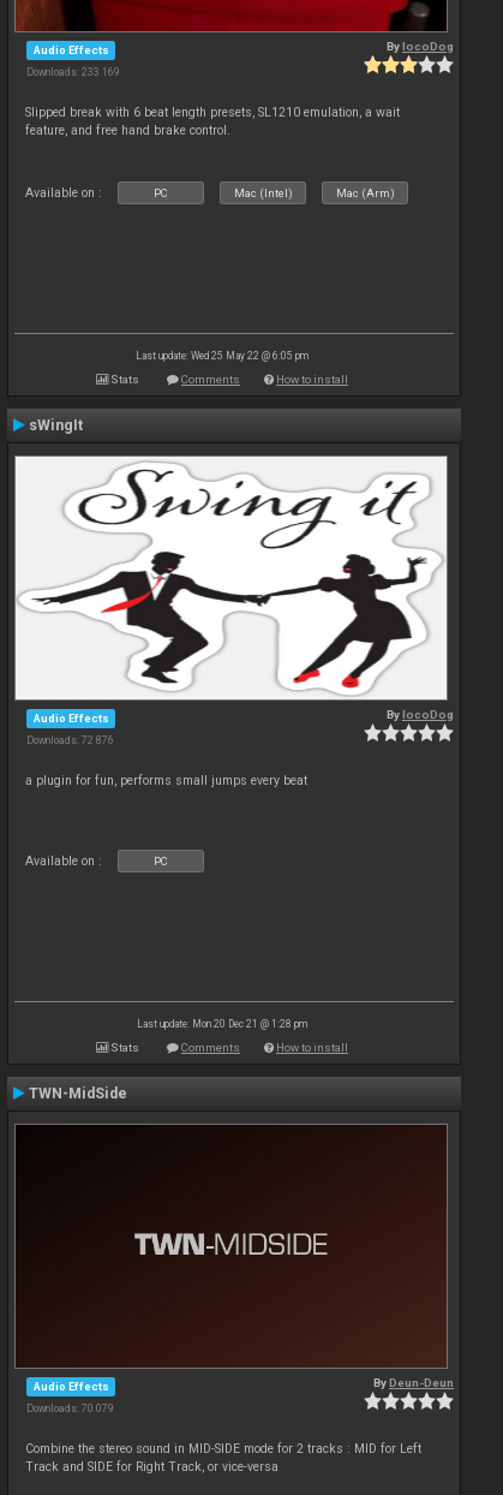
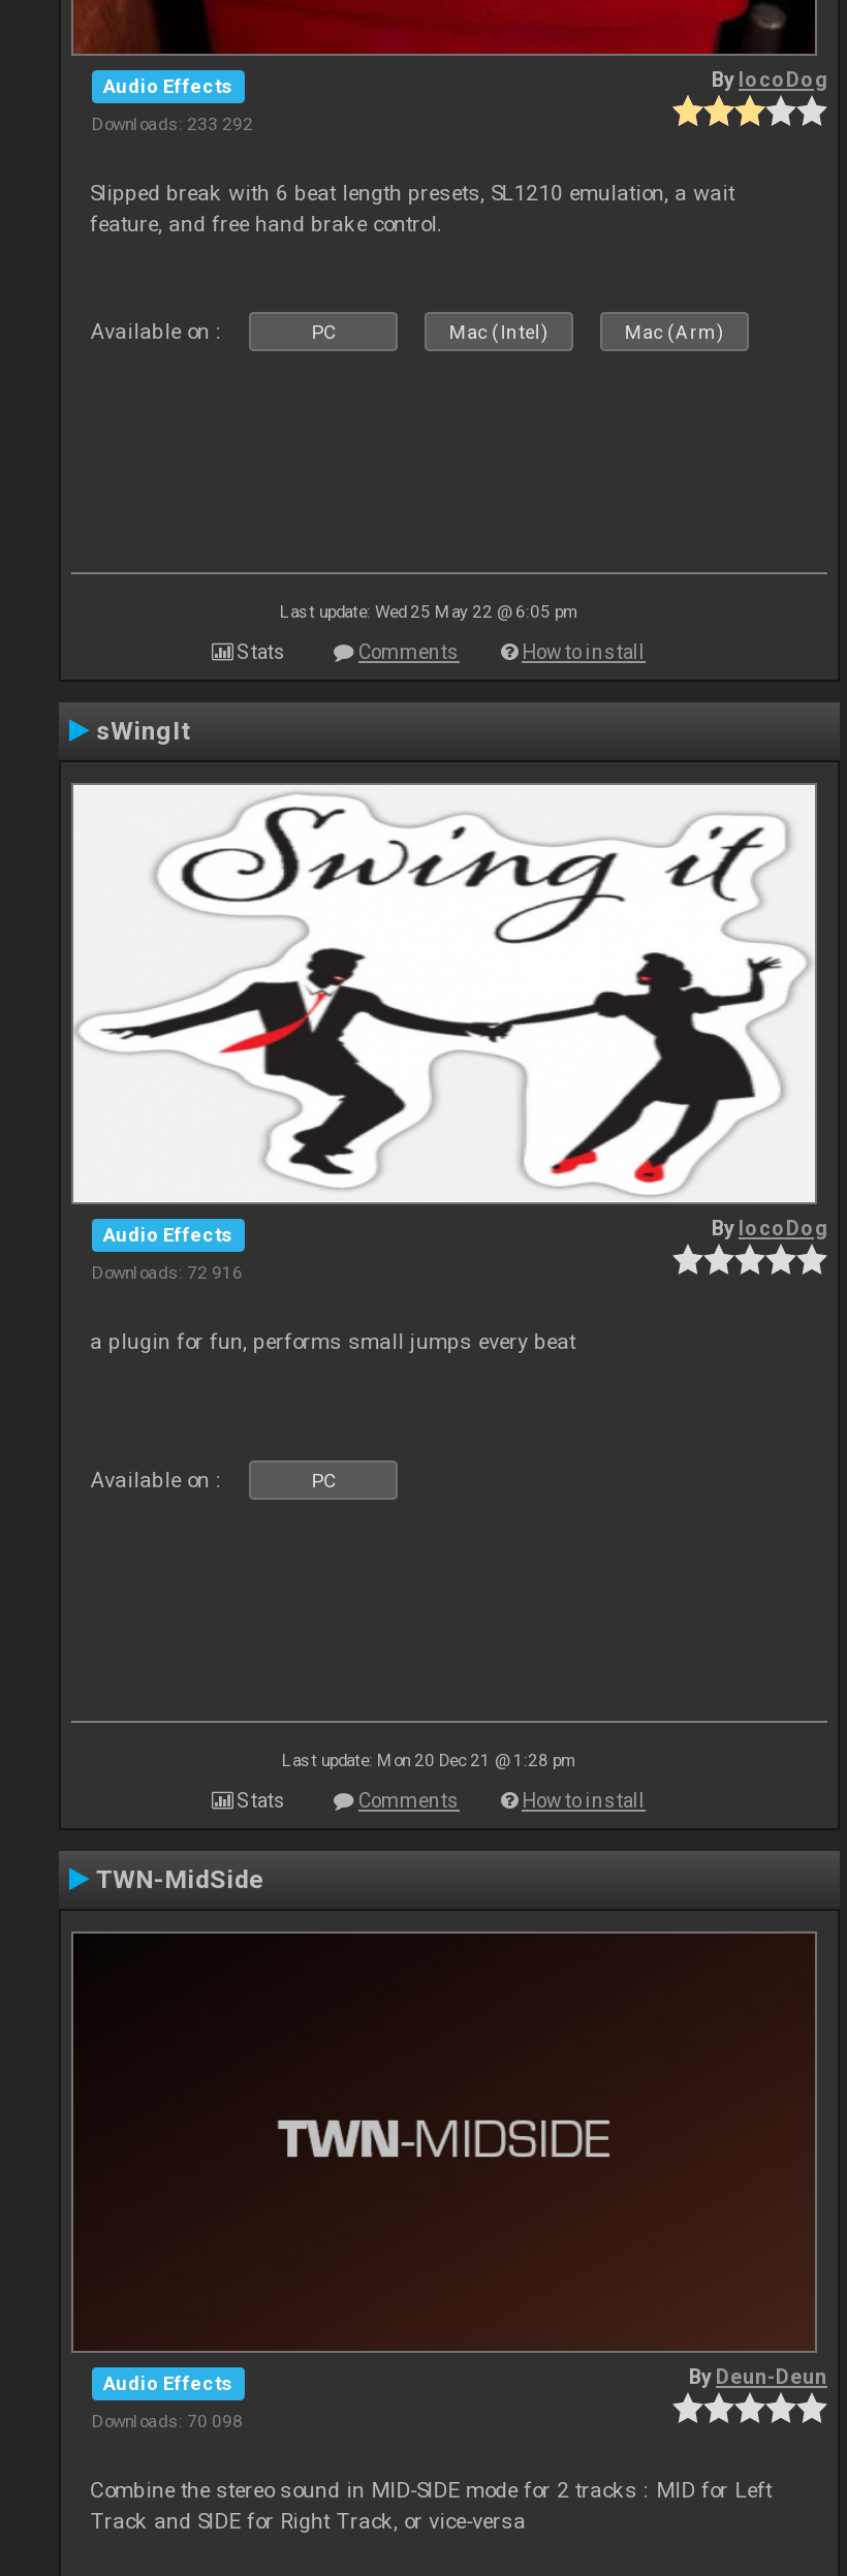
[26,66,120,78] Downloads: 233 169 -> [92,113,253,134] Downloads: 233 292
[26,734,114,746] Downloads: 72 876 -> [92,1262,243,1282] Downloads: 72 916
[26,1402,114,1414] Downloads: 70 079 -> [92,2410,243,2431] Downloads: 70 098

